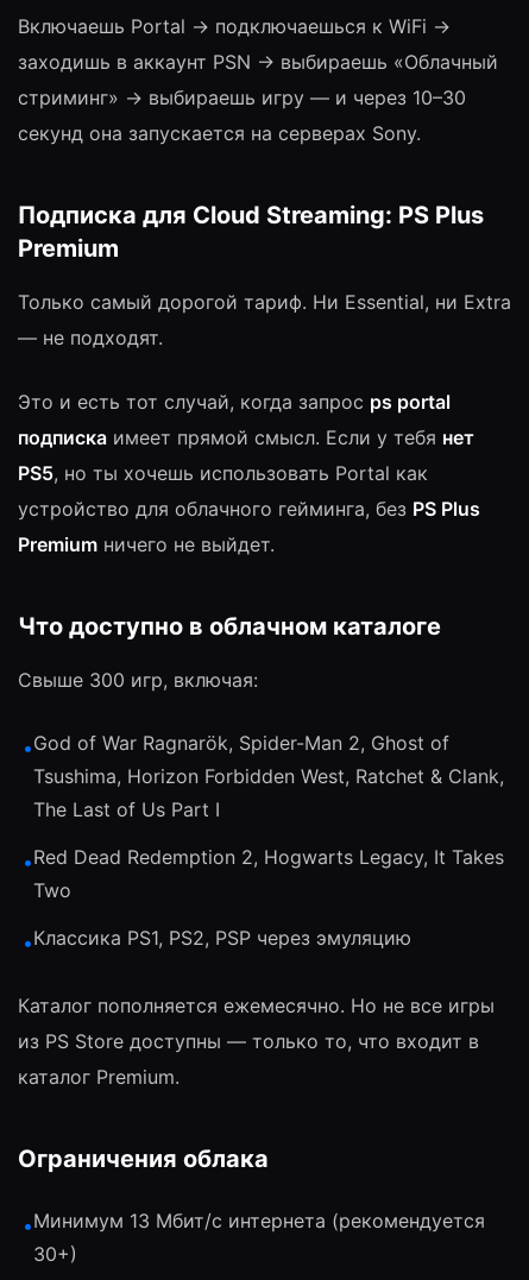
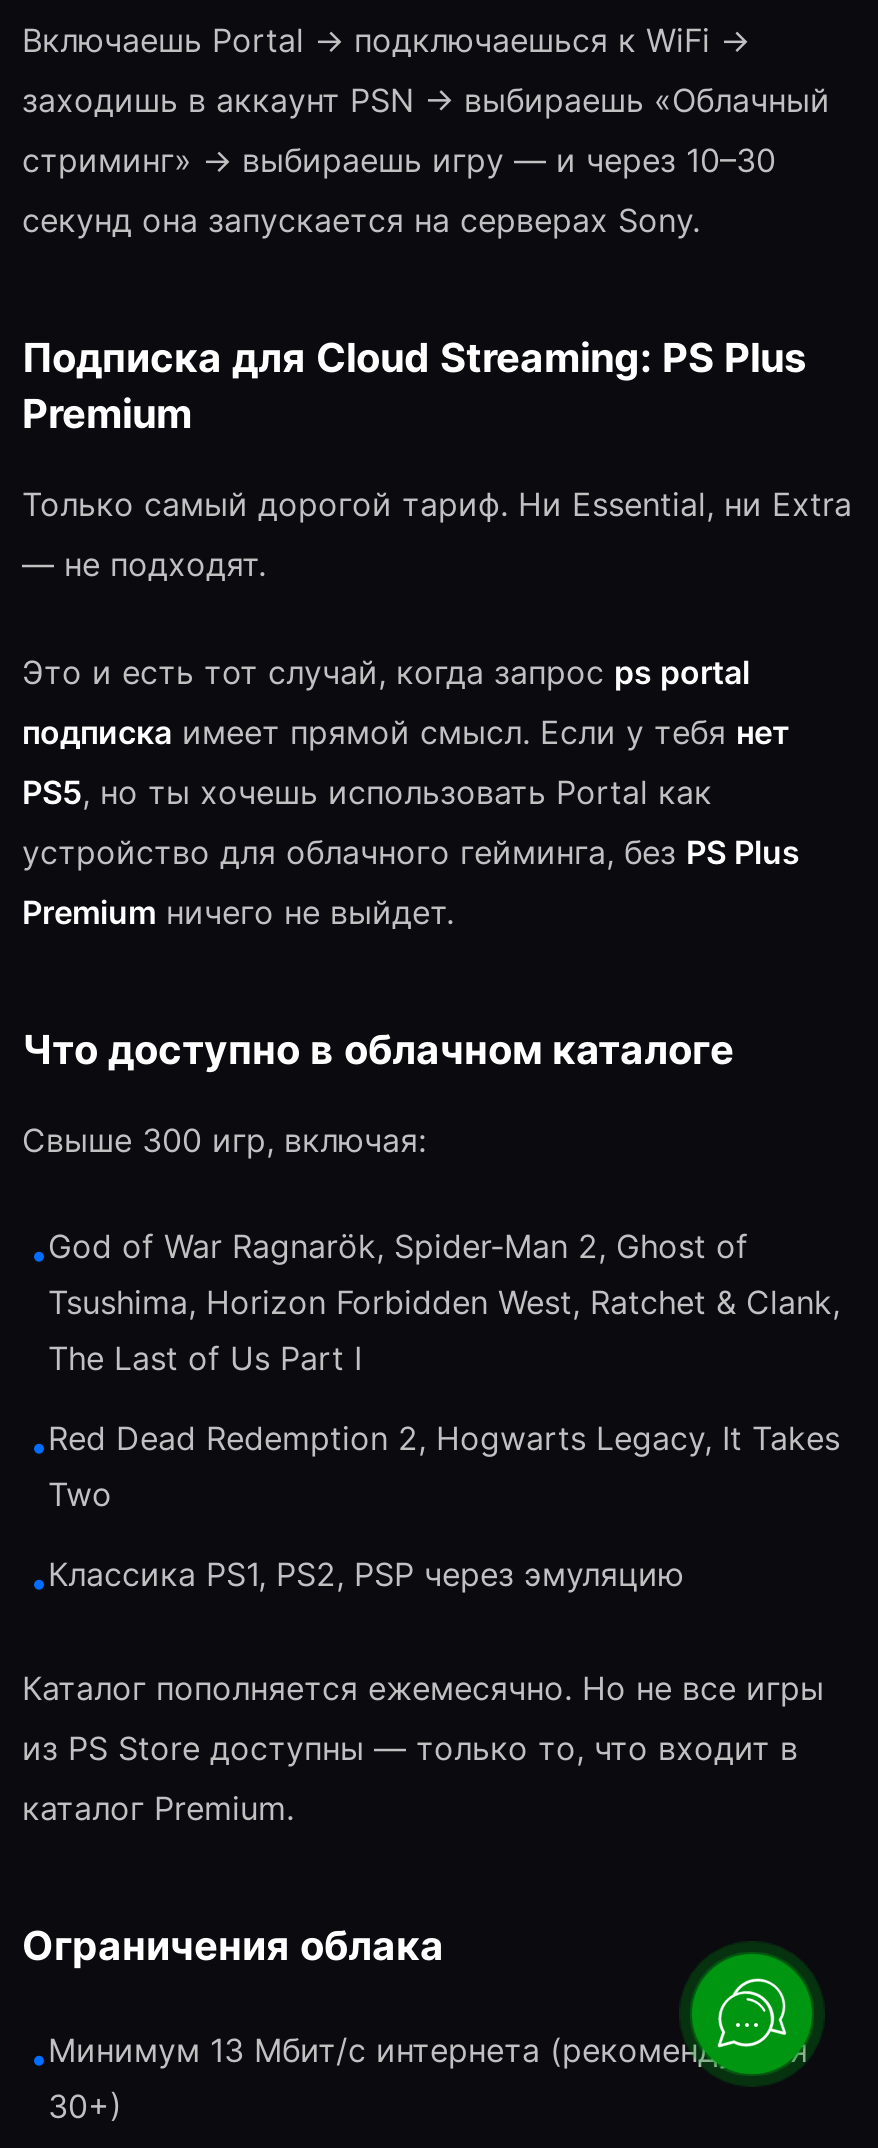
none -> [680,1942,824,2046] [image]

